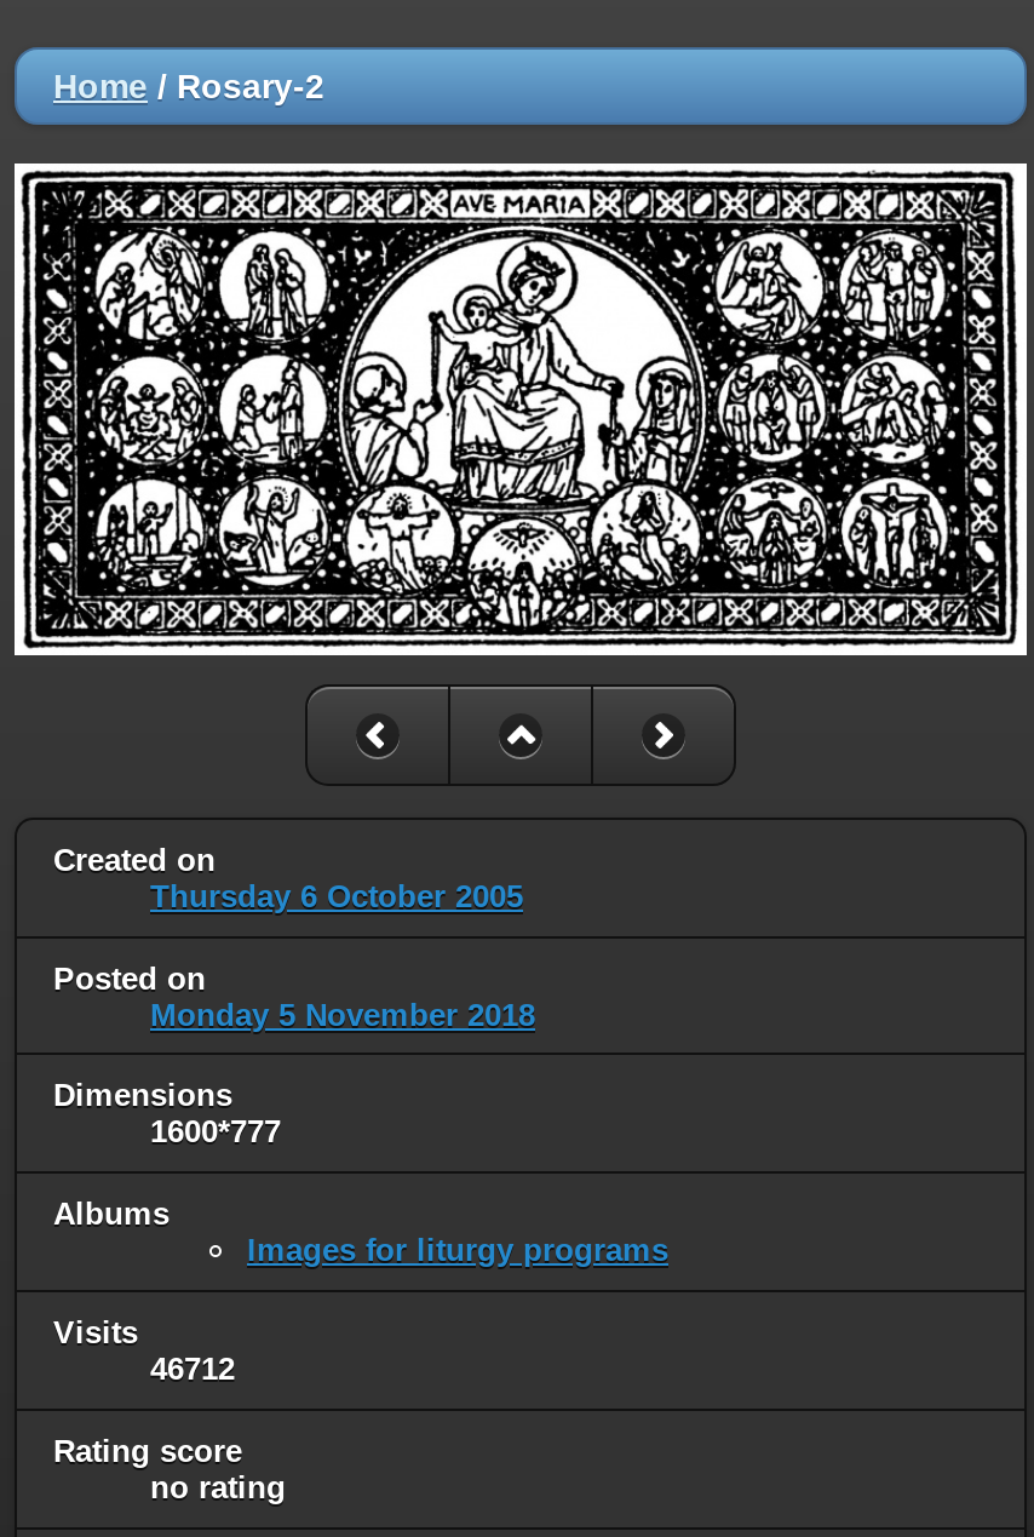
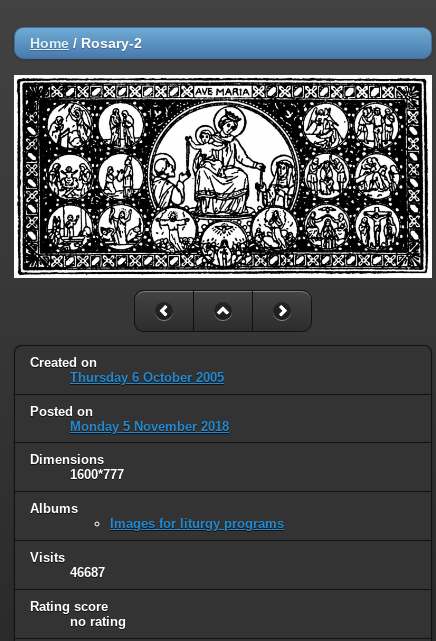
[150,1351,235,1387] 46712 -> [70,565,105,580] 46687

